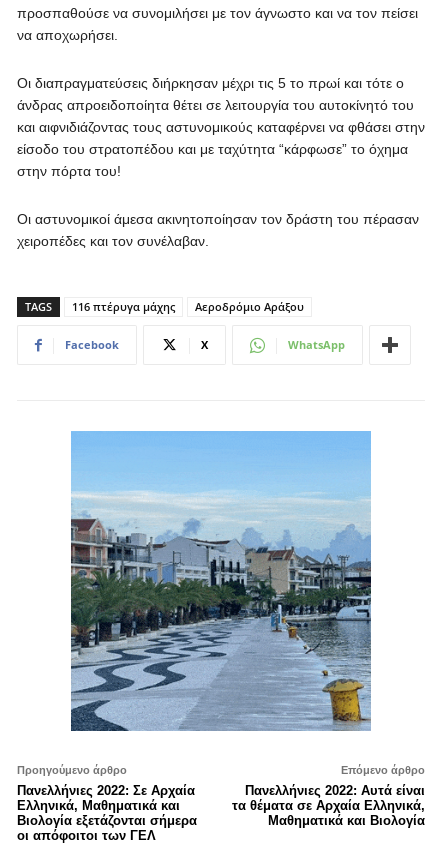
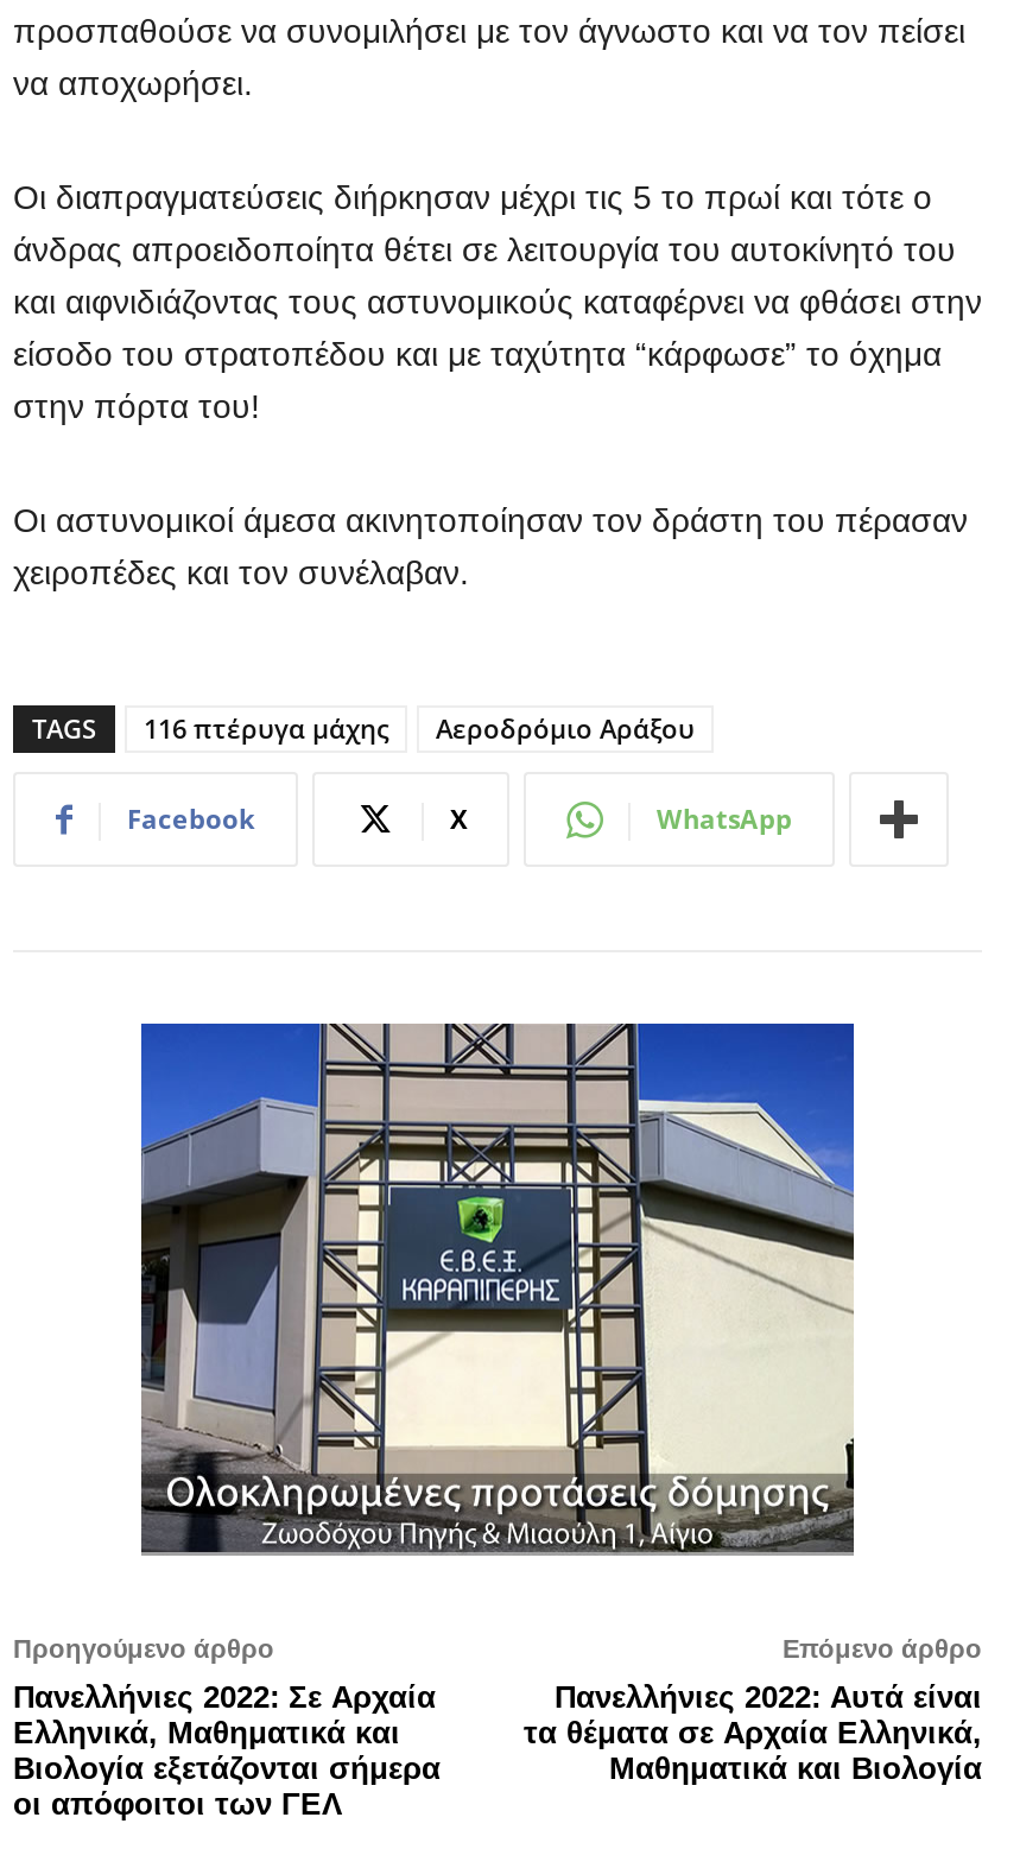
[71,430,372,731] [image] -> [141,1021,856,1556] [image]

